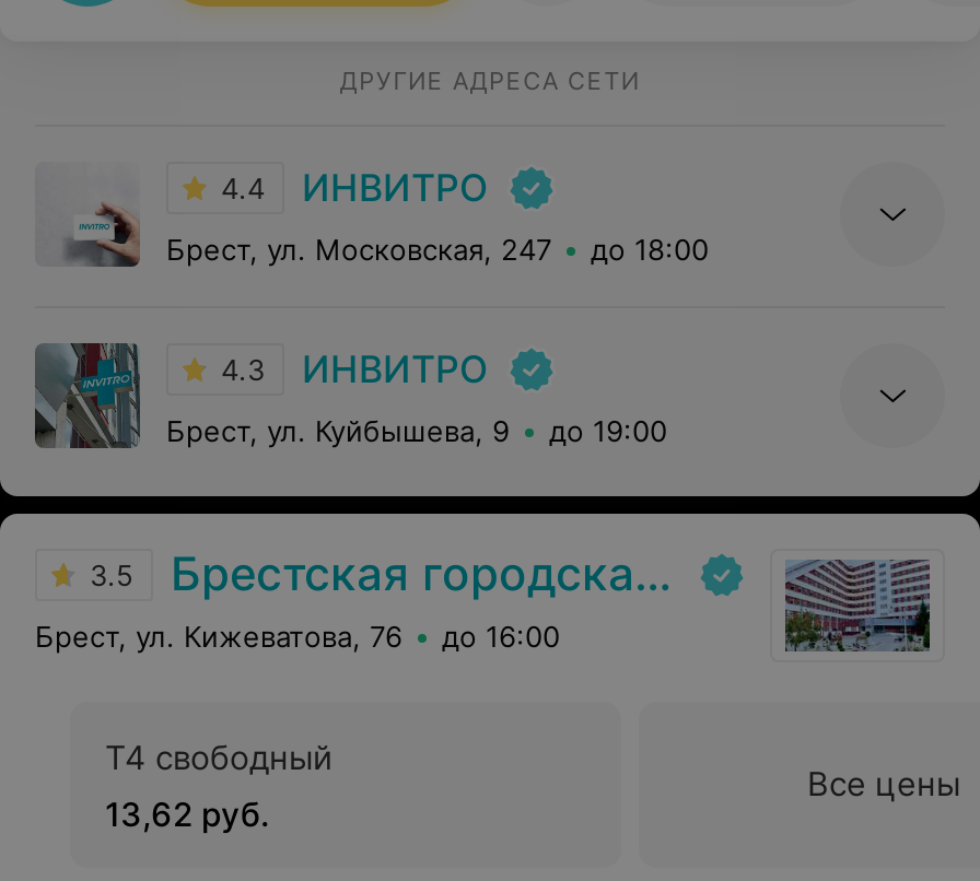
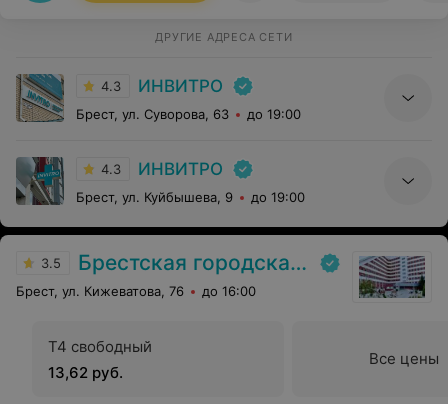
[37,162,551,267] [image] | Брест, ул. Московская, 247 -> [16,73,229,122] [image] | Брест, ул. Суворова, 63
[221,166,488,210] 4.4 ИНВИТРО -> [101,76,223,96] 4.3 ИНВИТРО
[591,232,709,267] до 18:00 -> [247,106,301,122] до 19:00

